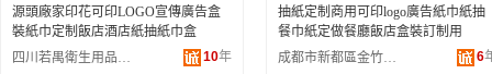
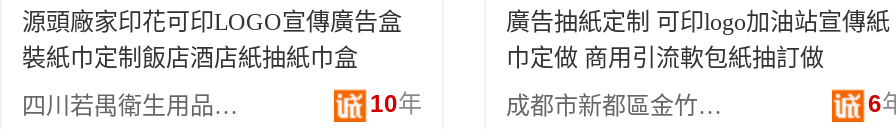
[278,4,485,39] 抽紙定制商用可印logo廣告紙巾紙抽 | 餐巾紙定做餐廳飯店盒裝訂制用 -> [506,8,890,72] 廣告抽紙定制 可印logo加油站宣傳紙 | 巾定做 商用引流軟包紙抽訂做

